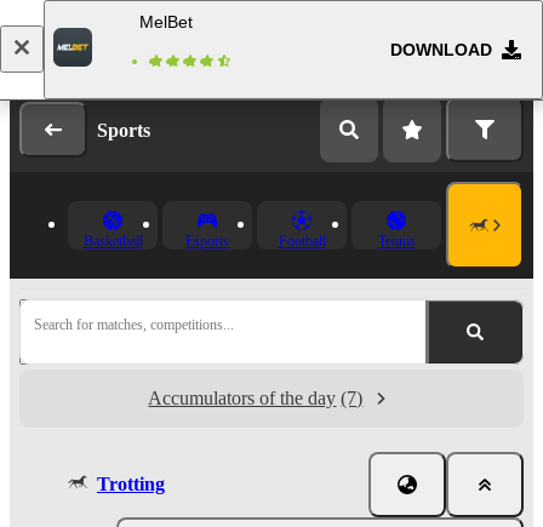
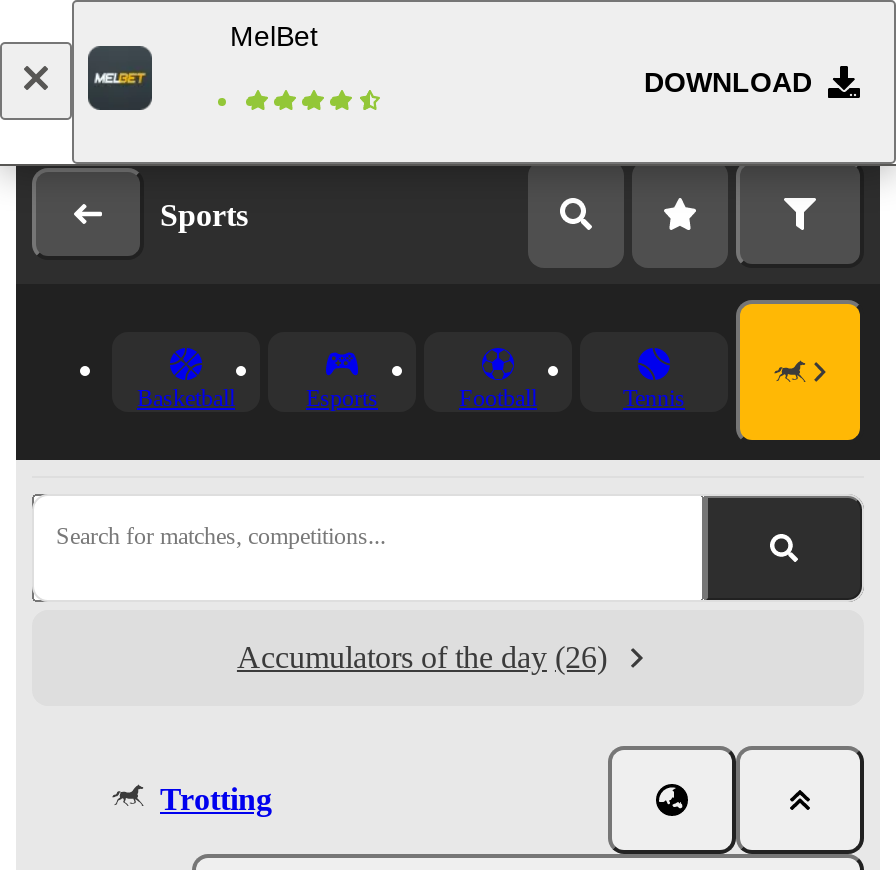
[148,388,363,408] Accumulators of the day (7) -> [237,640,607,674] Accumulators of the day (26)

